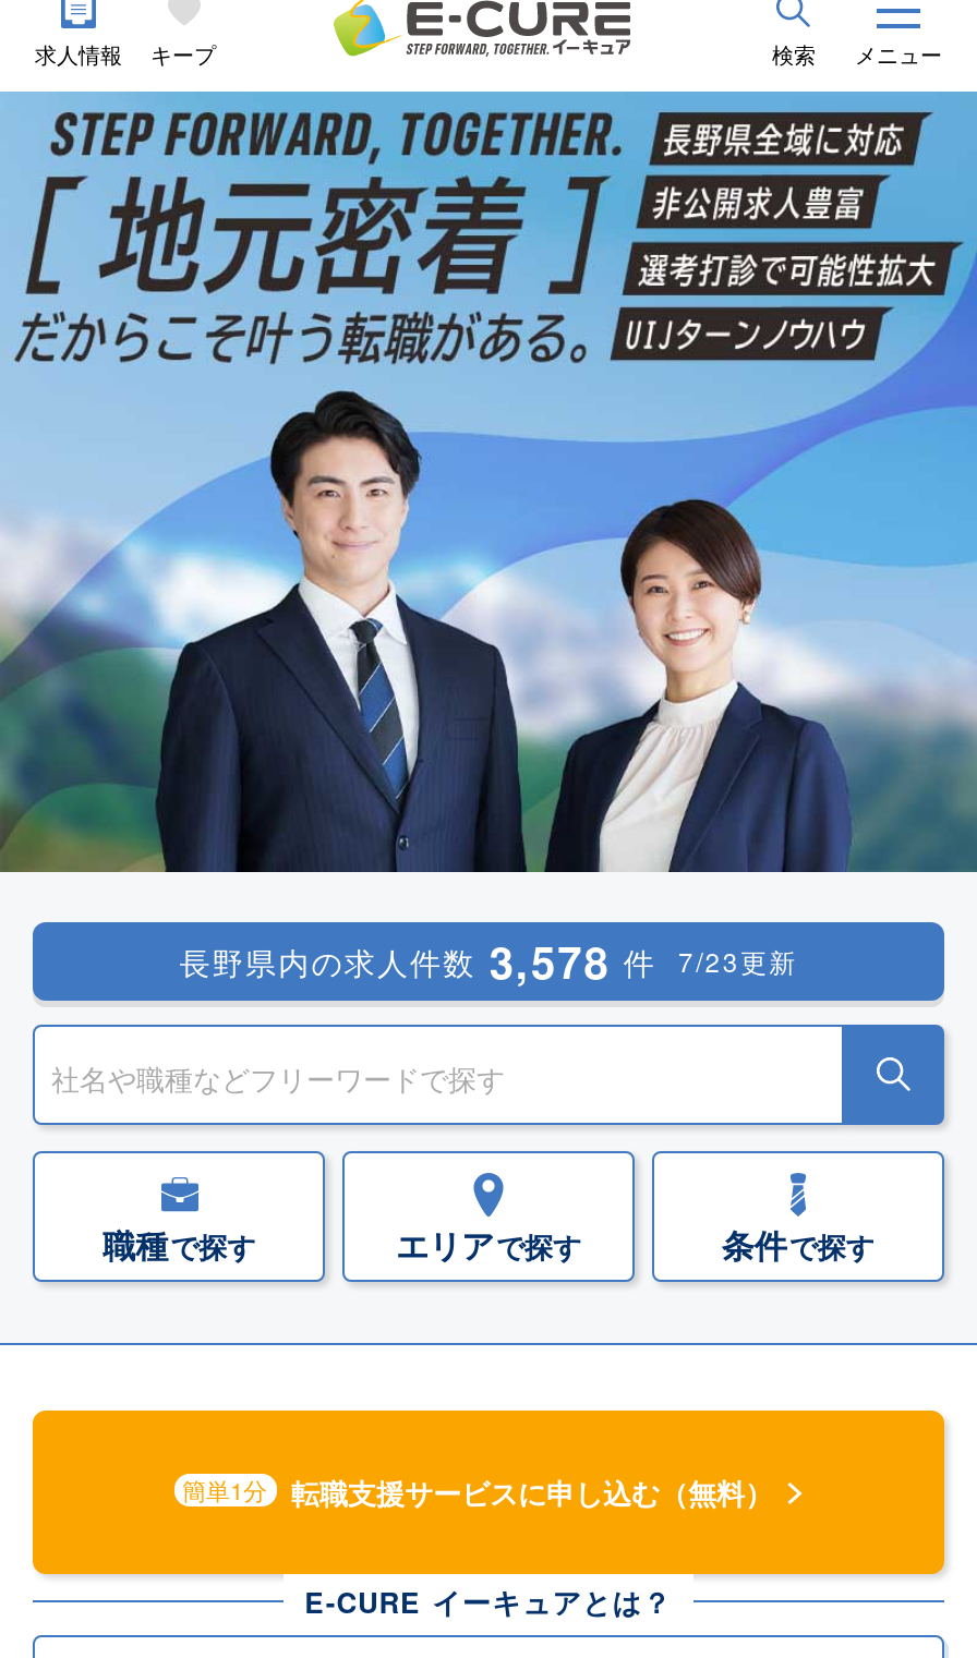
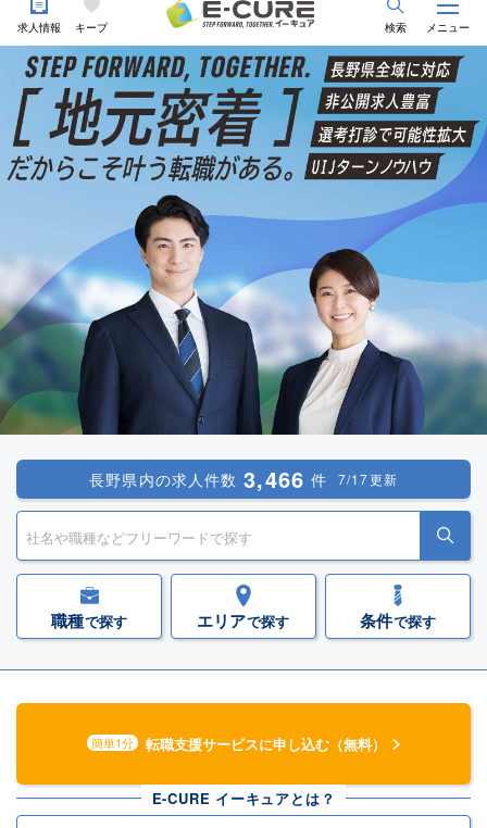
[179,930,798,993] 長野県内の求人件数 3,578 件 7/23更新 -> [89,463,398,495] 長野県内の求人件数 3,466 件 7/17更新

